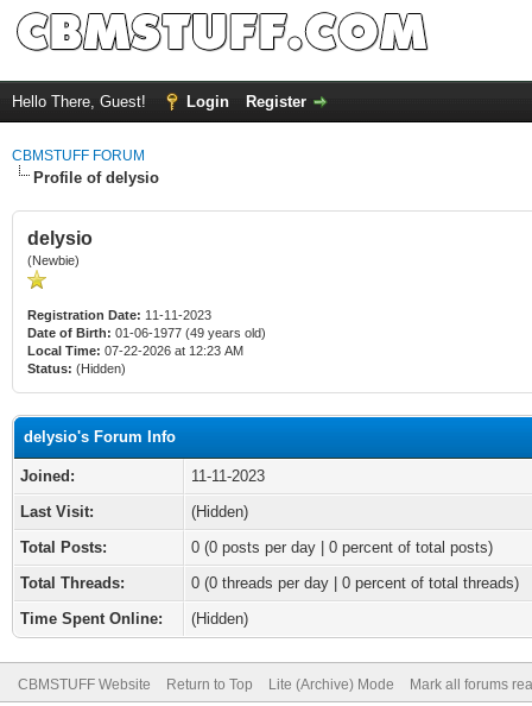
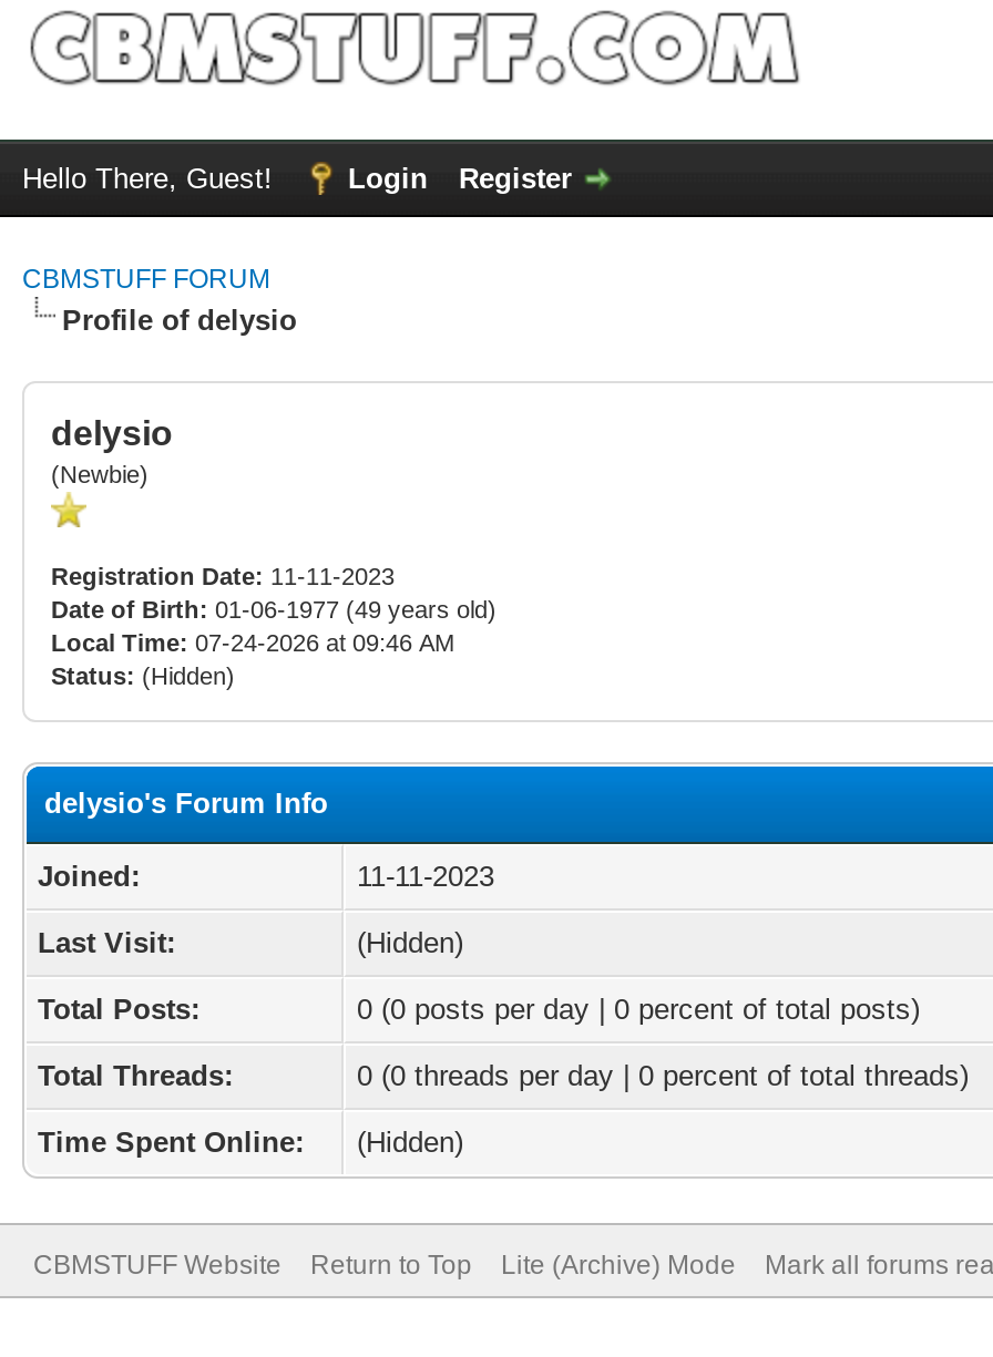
[27,343,243,358] Local Time: 07-22-2026 at 12:23 AM -> [51,629,454,656] Local Time: 07-24-2026 at 09:46 AM

